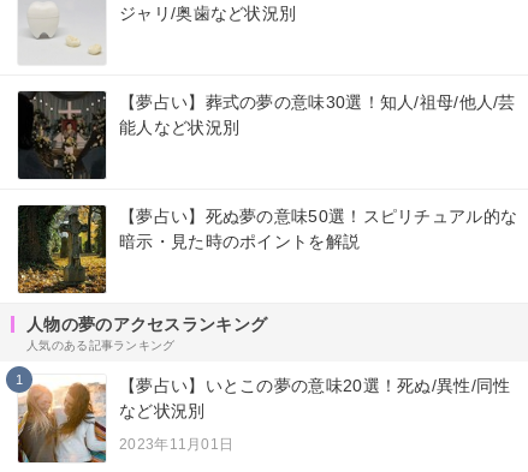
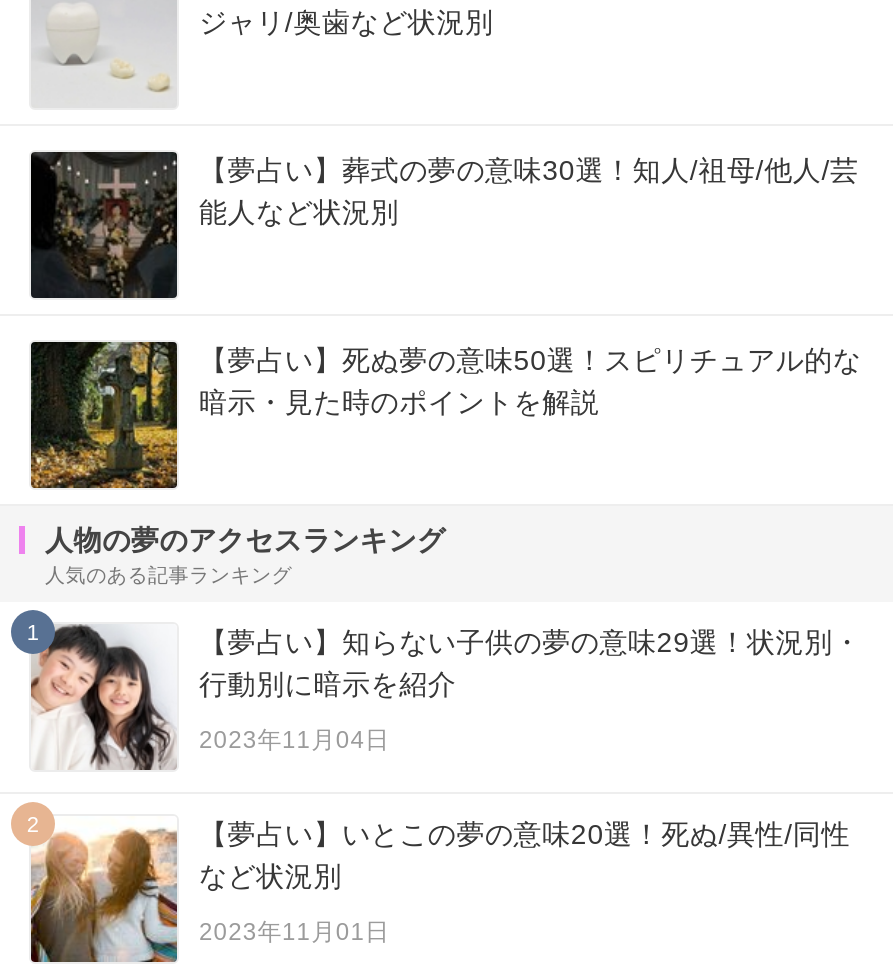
none -> [27,622,861,836] [image] | 【夢占い】知らない子供の夢の意味29選！状況別・ | 行動別に暗示を紹介 | 2023年11月04日 | 2

